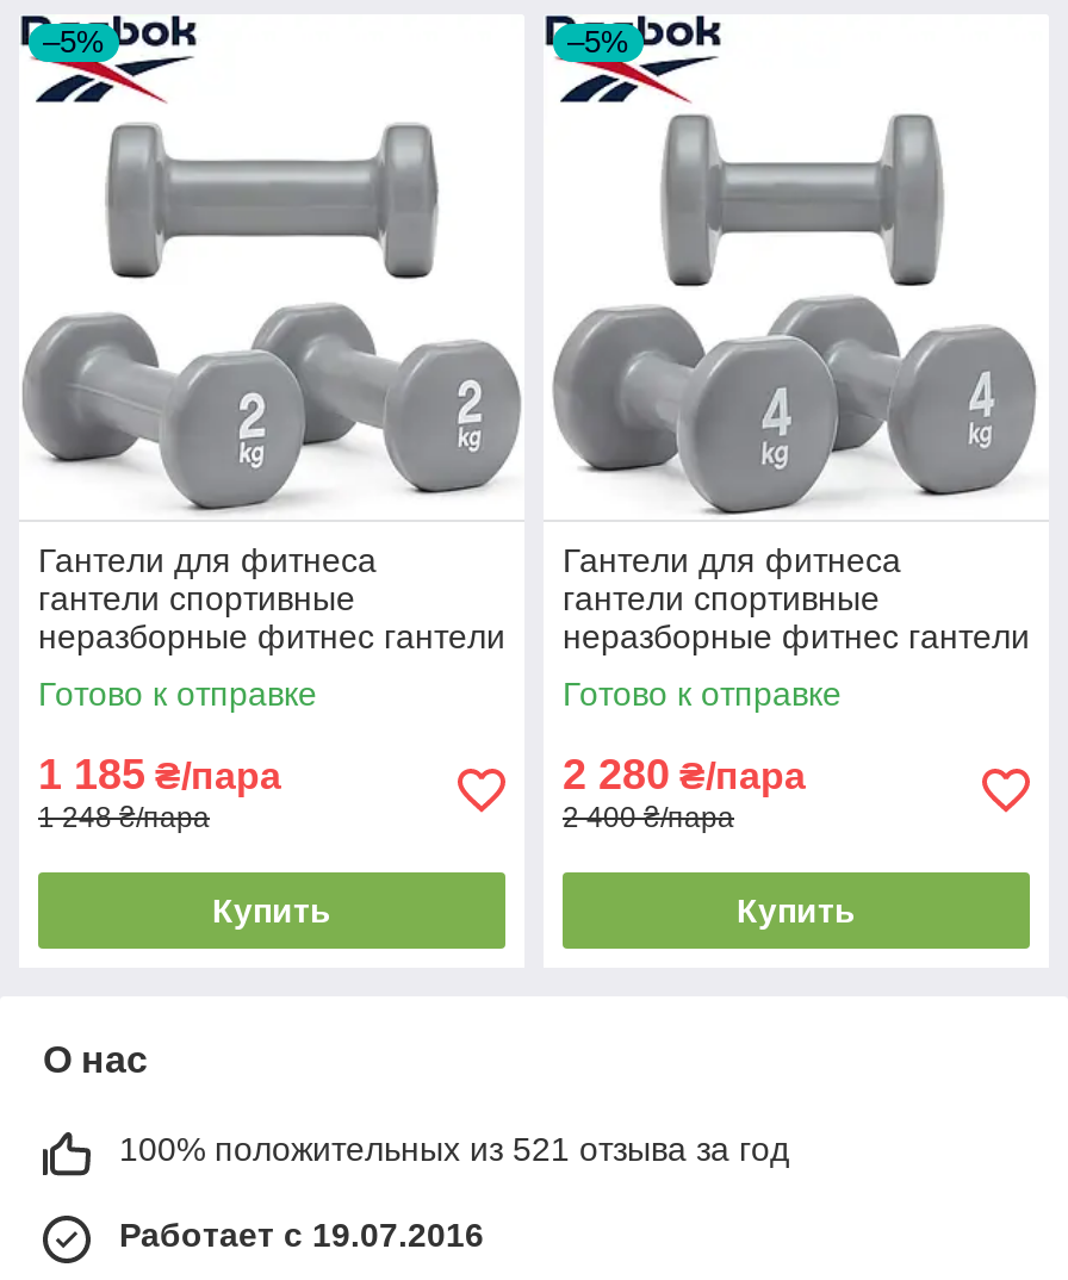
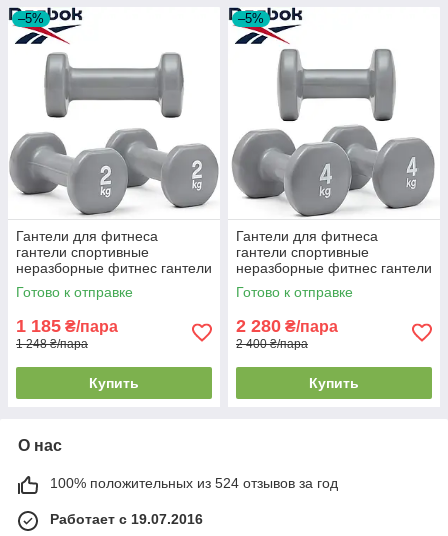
[119,1129,789,1167] 100% положительных из 521 отзыва за год -> [50,475,338,491] 100% положительных из 524 отзывов за год

